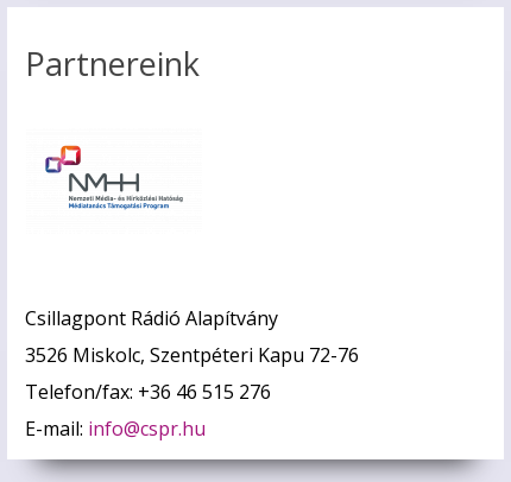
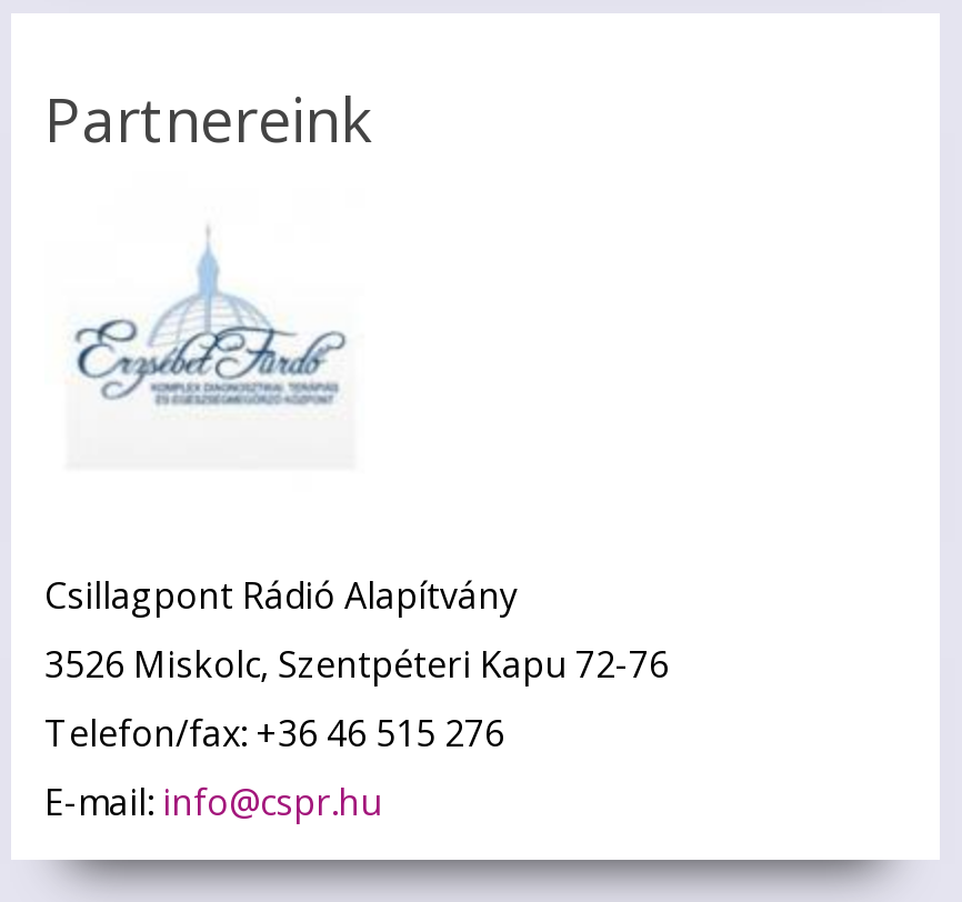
[40,122,187,217] [image] -> [71,224,349,409] [image]

